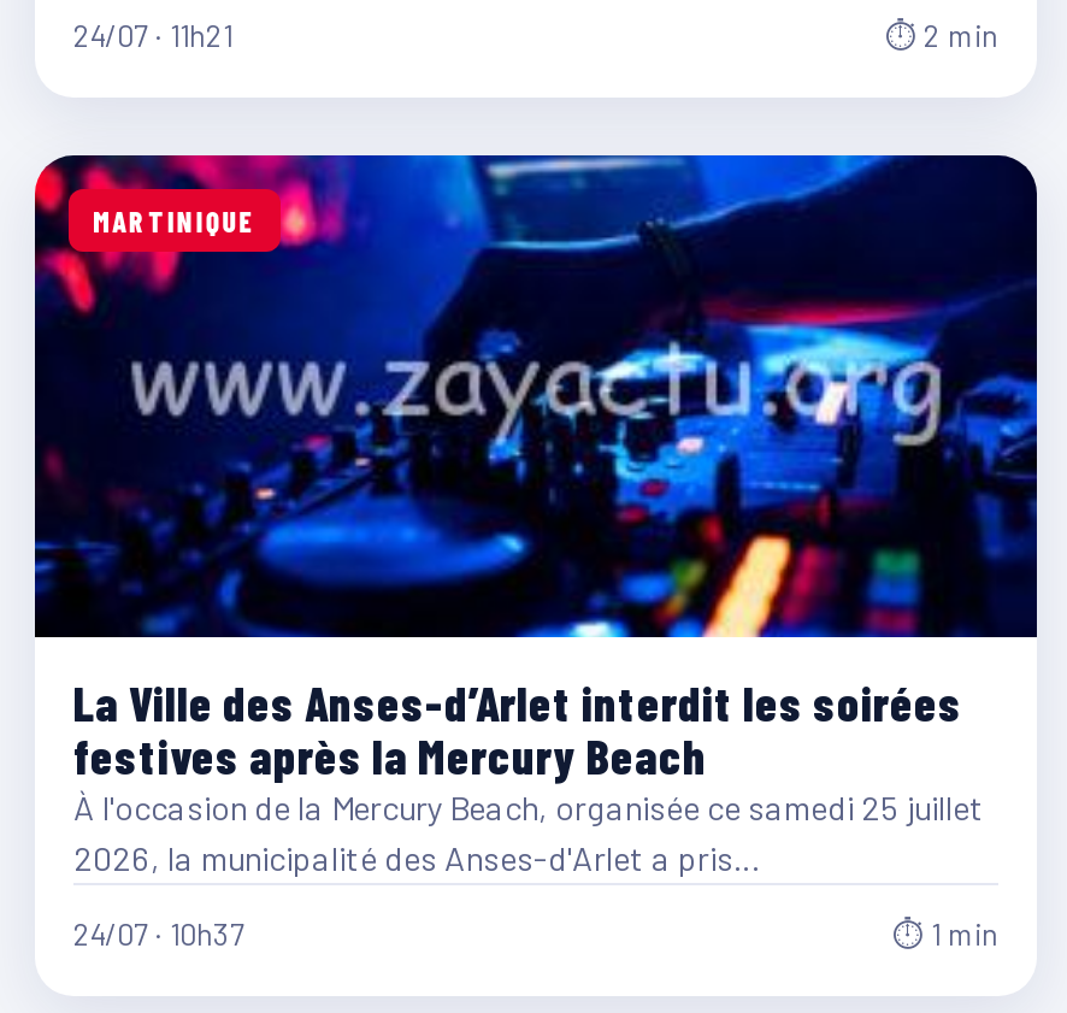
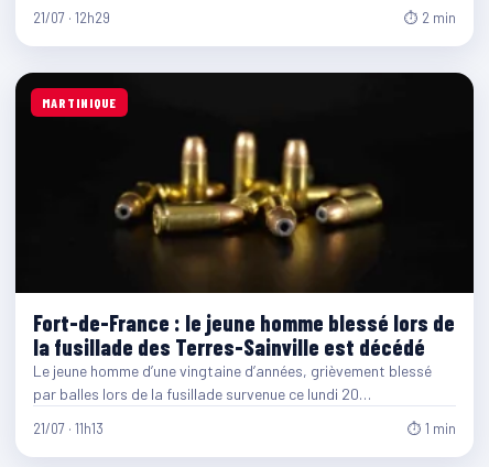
[73,15,232,54] 24/07 · 11h21 -> [33,9,110,26] 21/07 · 12h29
[33,153,1039,878] [image] | La Ville des Anses-d’Arlet interdit les soirées | festives après la Mercury Beach | À l'occasion de la Mercury Beach, organisée ce samedi 25 juillet | 2026, la municipalité des Anses-d'Arlet a pris… -> [14,72,475,403] [image] | Fort-de-France : le jeune homme blessé lors de | la fusillade des Terres-Sainville est décédé | Le jeune homme d’une vingtaine d’années, grièvement blessé | par balles lors de la fusillade survenue ce lundi 20…
[73,914,244,953] 24/07 · 10h37 -> [33,420,104,437] 21/07 · 11h13

